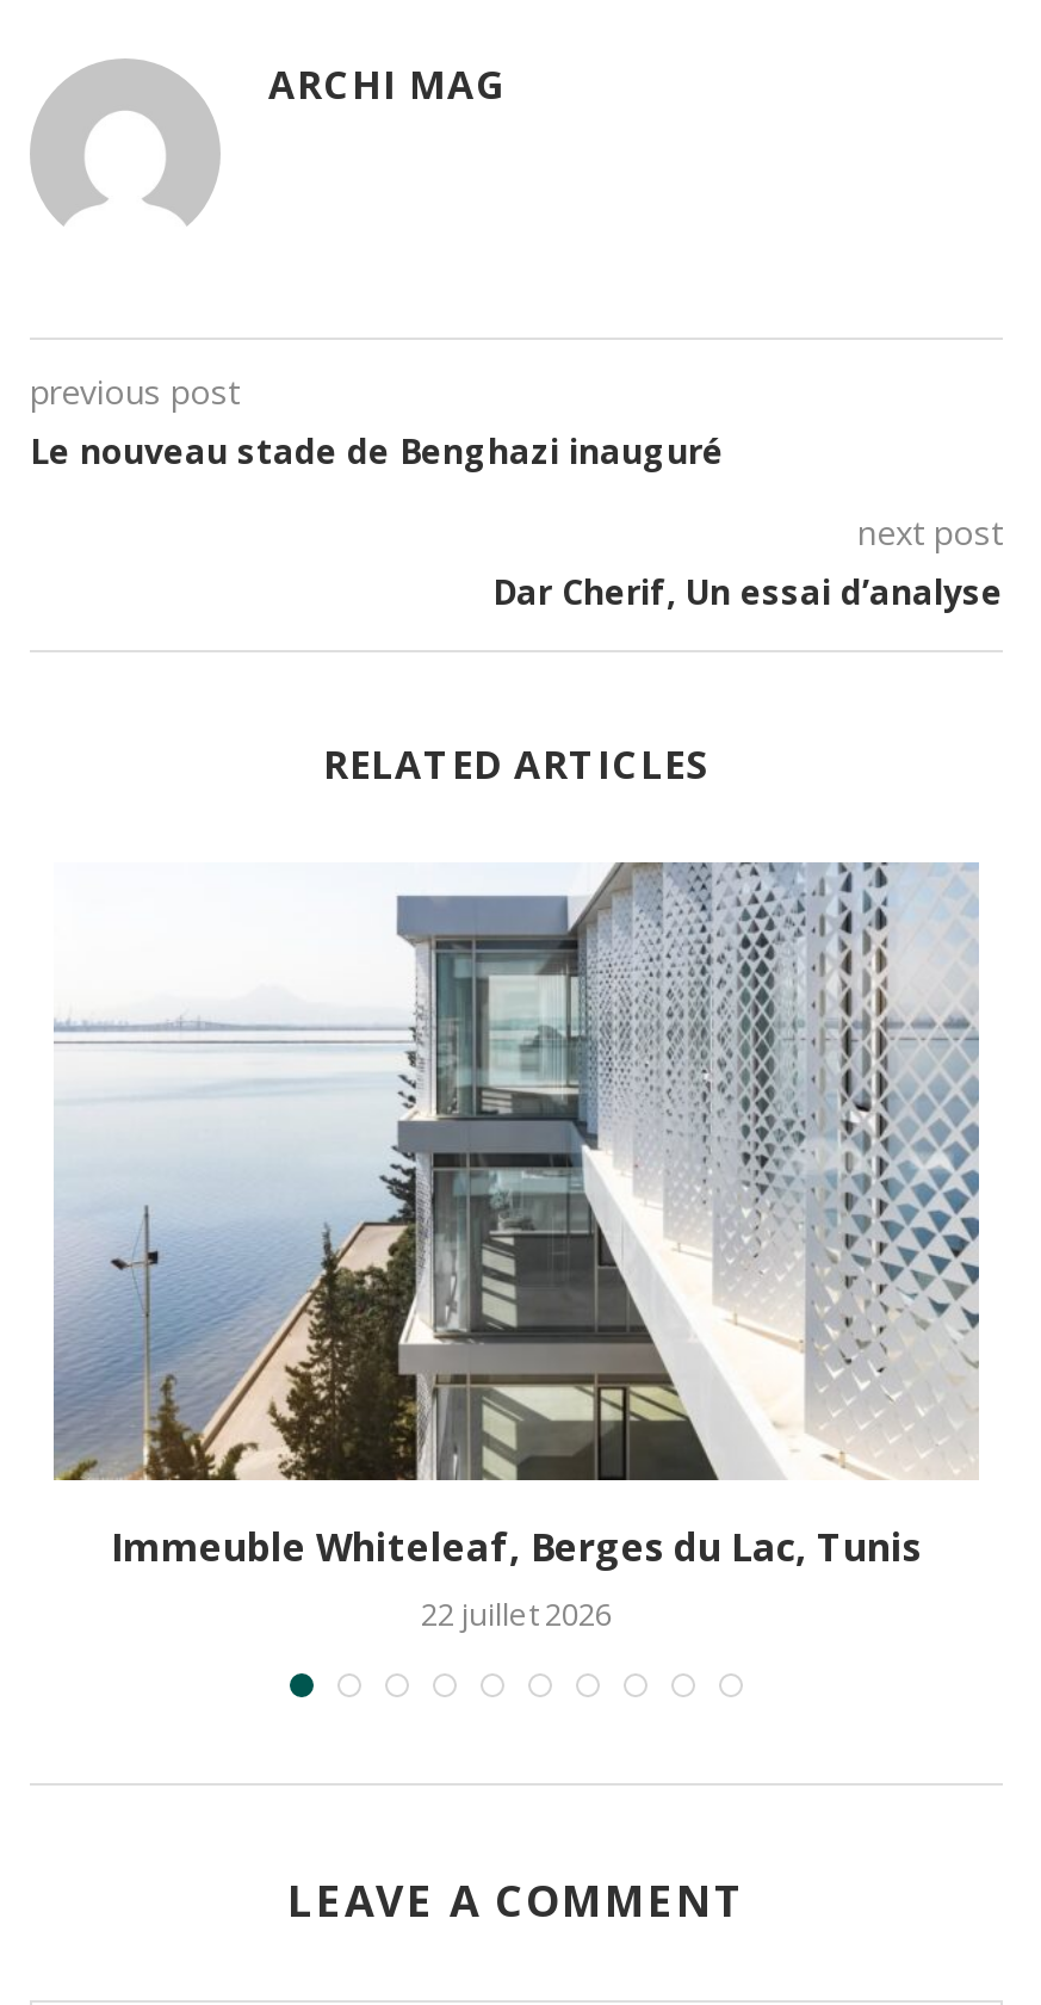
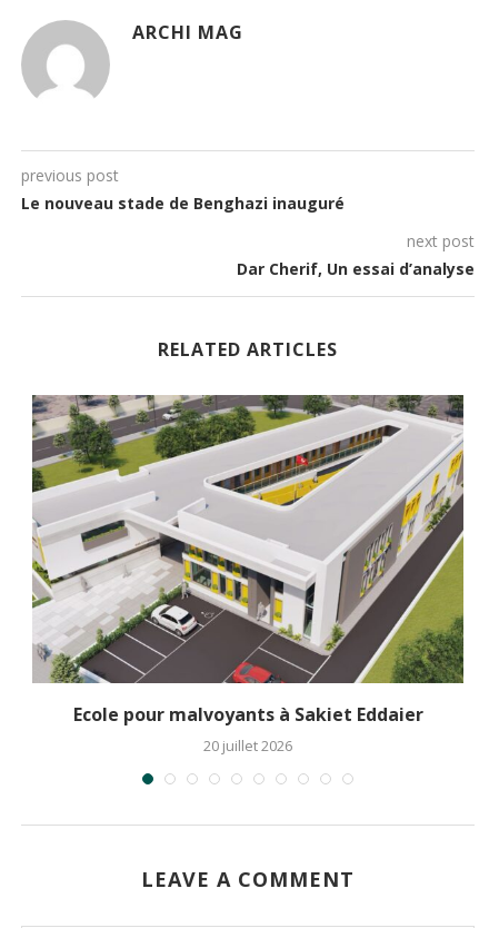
[54,862,981,1635] [image] | Immeuble Whiteleaf, Berges du Lac, Tunis | 22 juillet 2026 -> [31,394,465,756] [image] | Ecole pour malvoyants à Sakiet Eddaier | 20 juillet 2026

